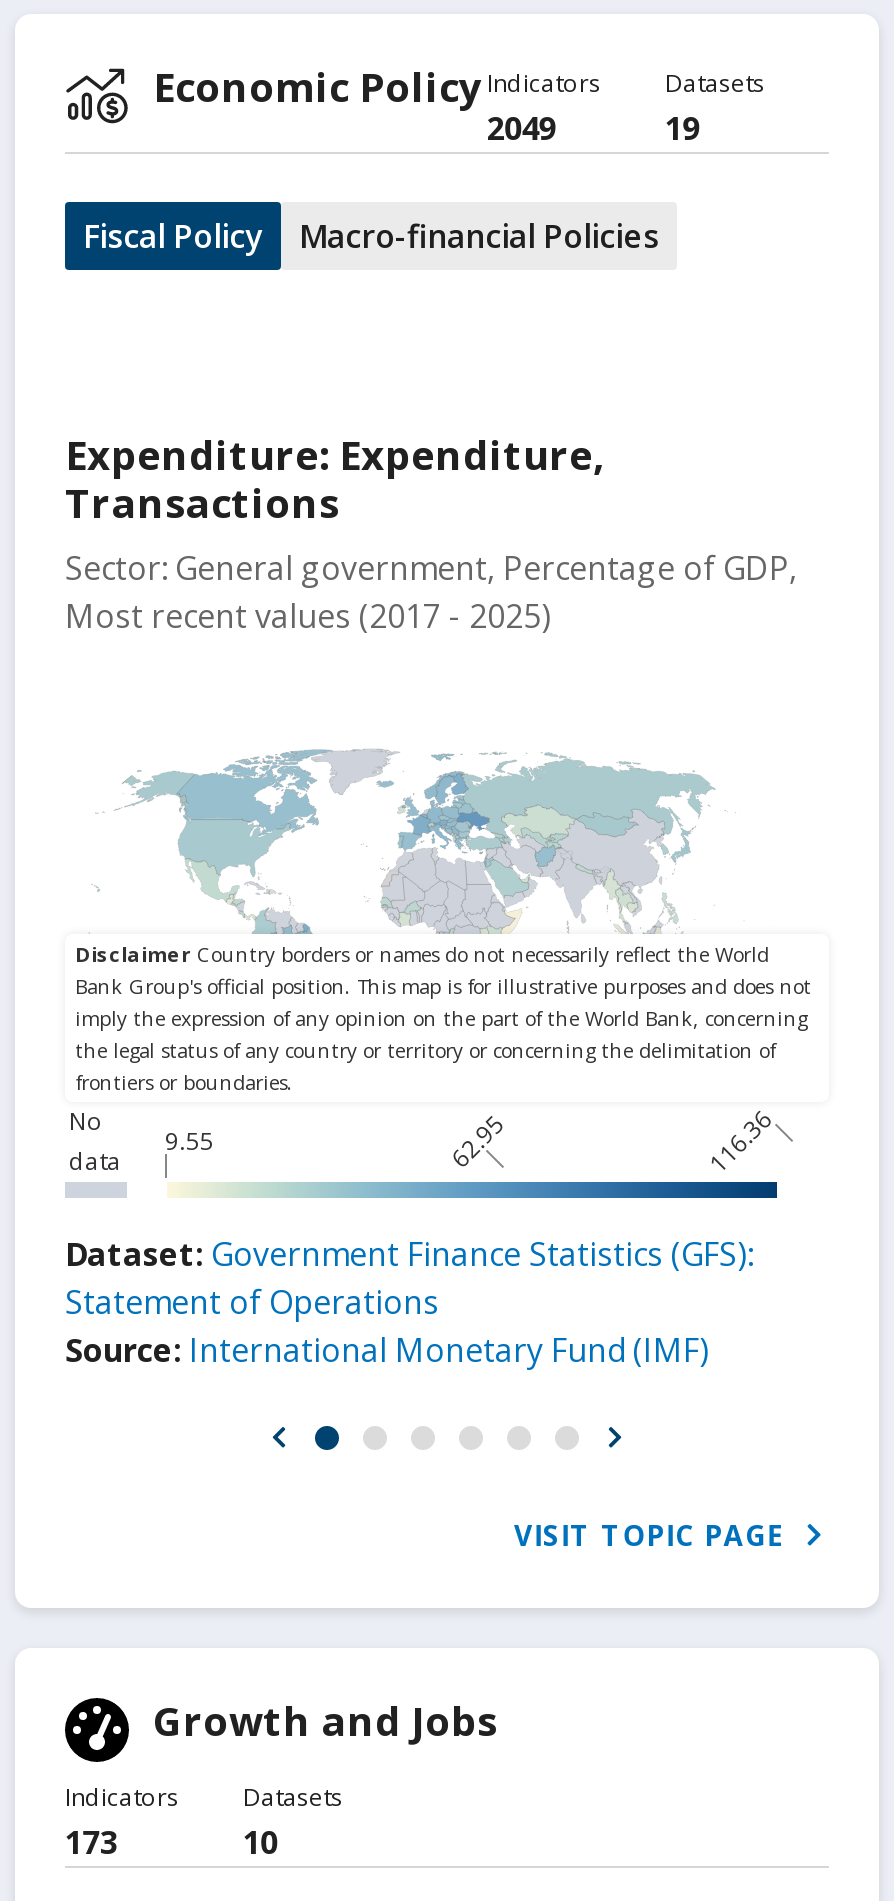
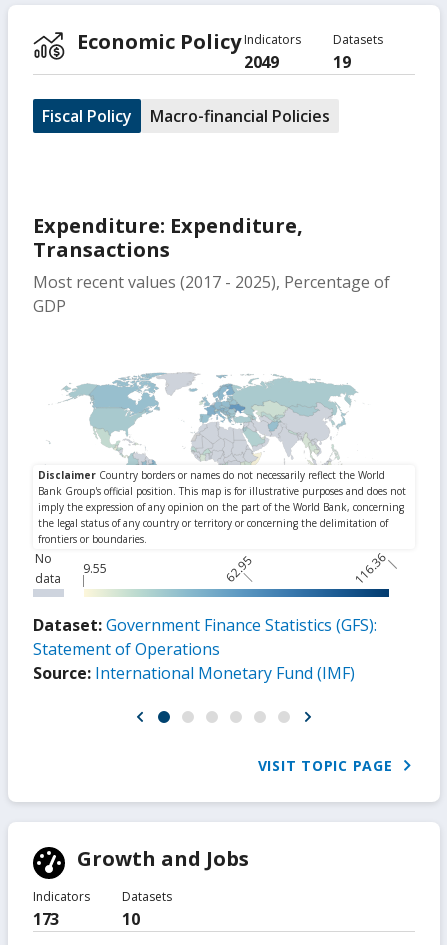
[65,546,797,638] Sector: General government, Percentage of GDP, | Most recent values (2017 - 2025) -> [33,271,390,317] Most recent values (2017 - 2025), Percentage of | GDP

